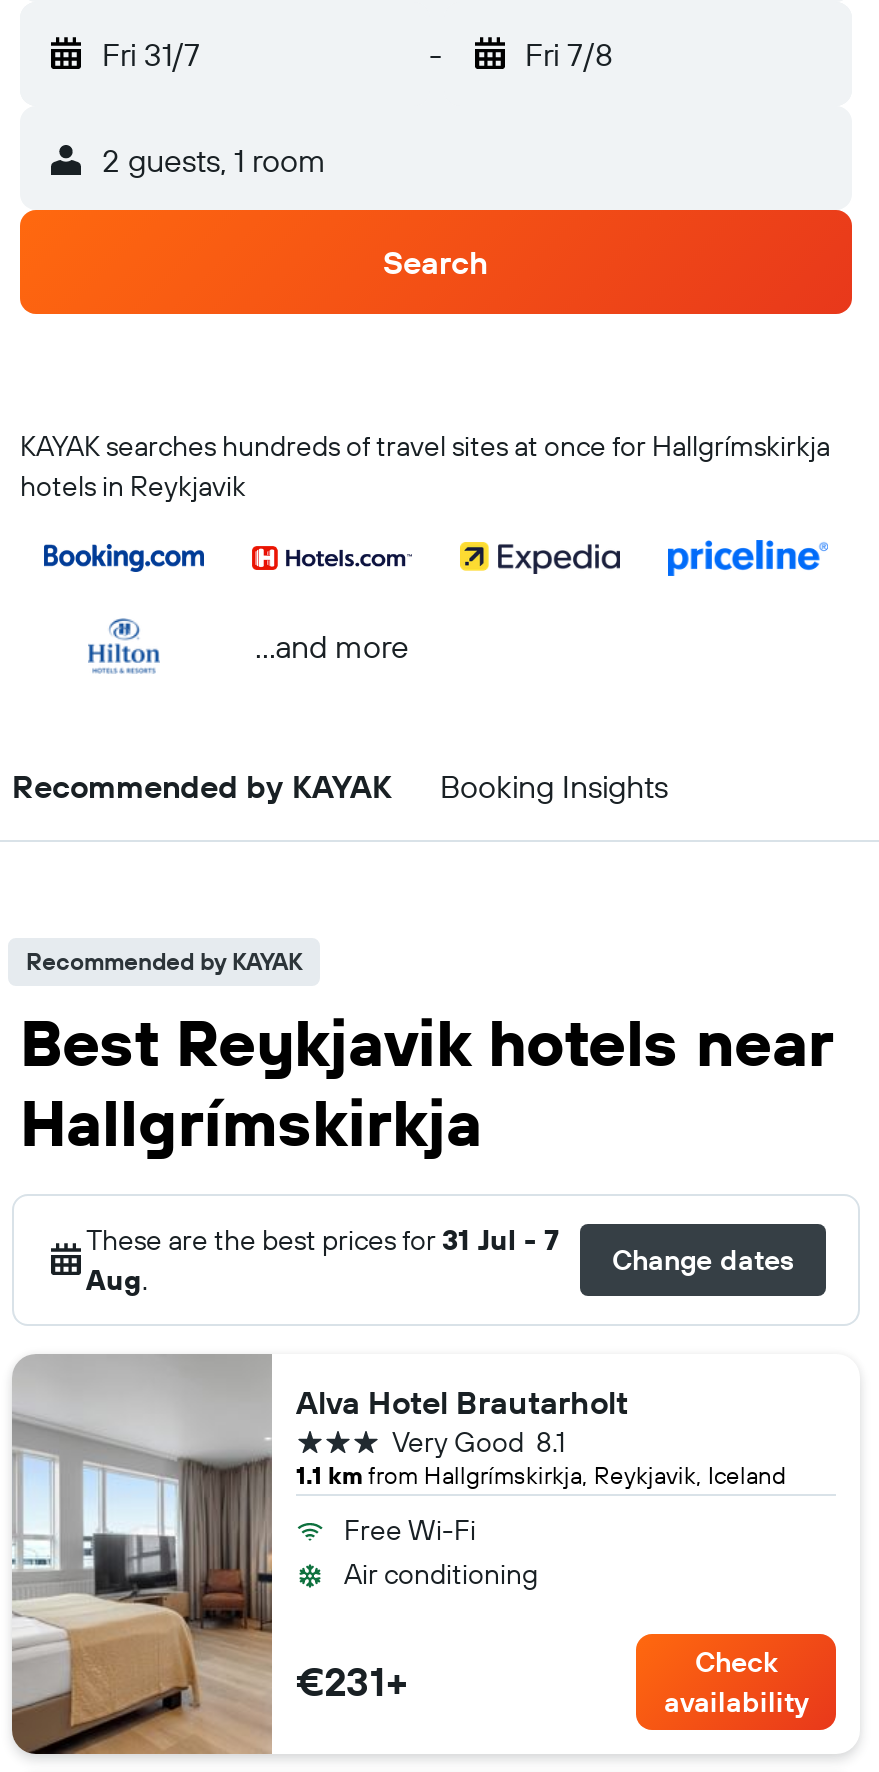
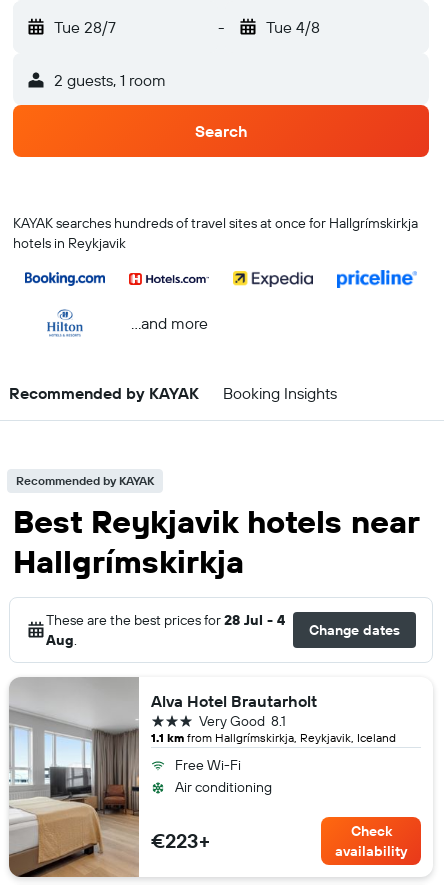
[102,34,200,74] Fri 31/7 -> [54,17,116,37] Tue 28/7
[525,34,613,74] Fri 7/8 -> [265,17,319,37] Tue 4/8
[86,1222,560,1258] These are the best prices for 31 Jul - 7 -> [46,611,285,629] These are the best prices for 28 Jul - 4
[296,1656,408,1706] €231+ -> [151,828,210,853] €223+

